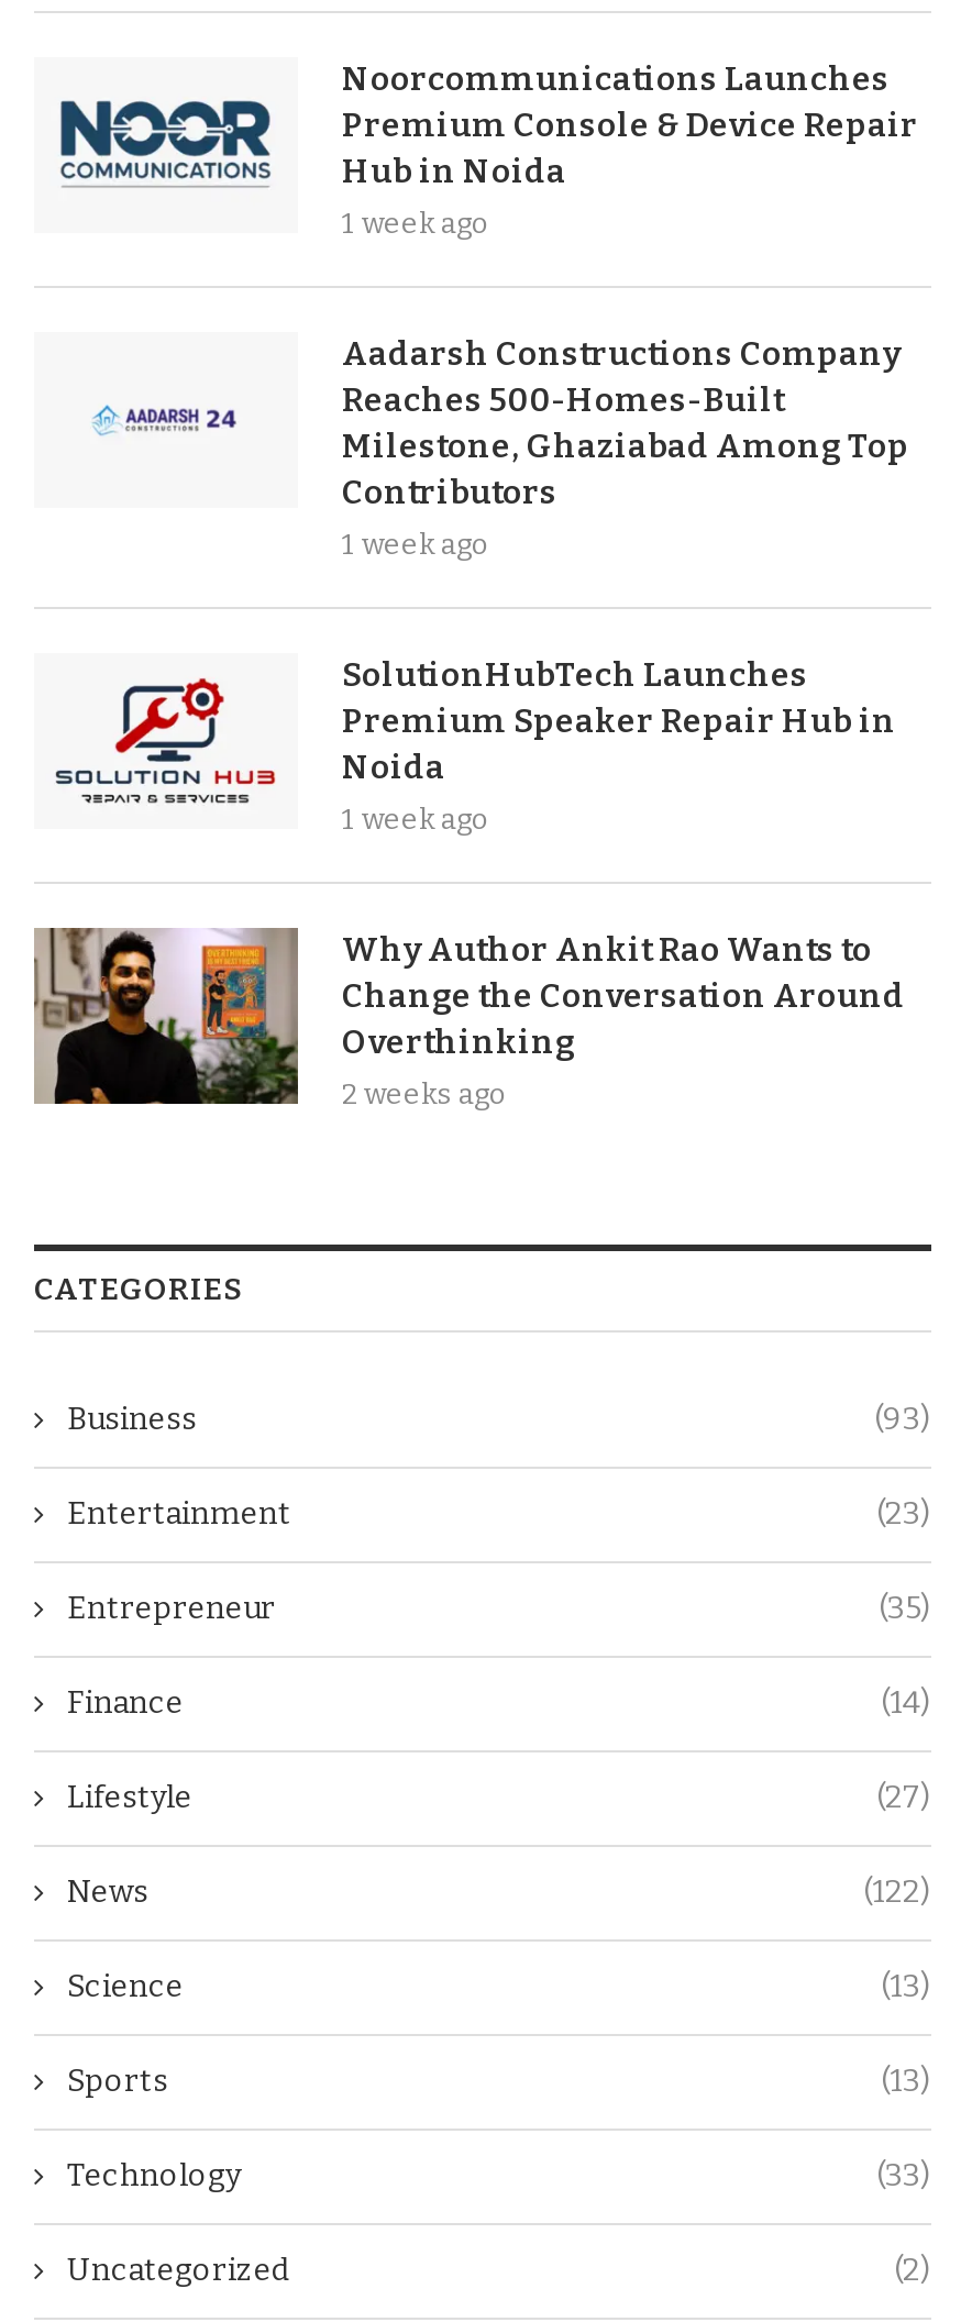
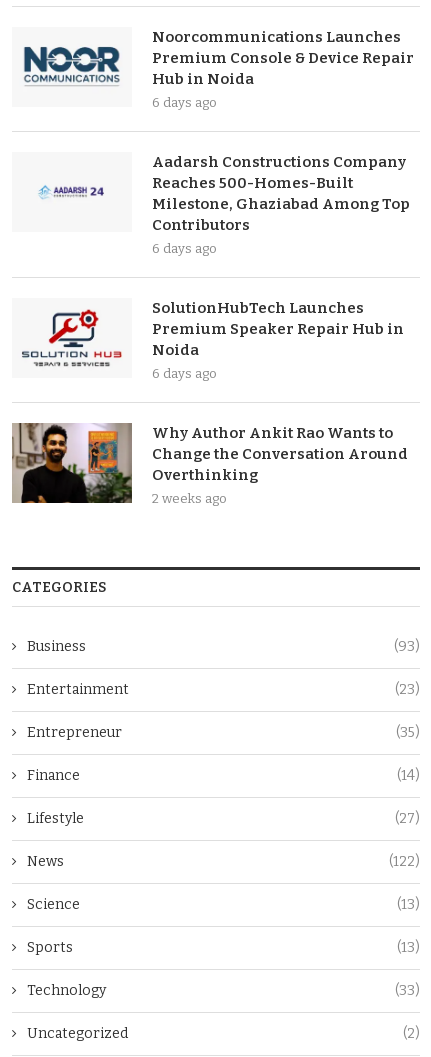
[342,206,489,239] 1 week ago -> [152,95,217,110] 6 days ago
[342,527,489,560] 1 week ago -> [152,241,217,256] 6 days ago
[342,802,489,835] 1 week ago -> [152,366,217,381] 6 days ago

